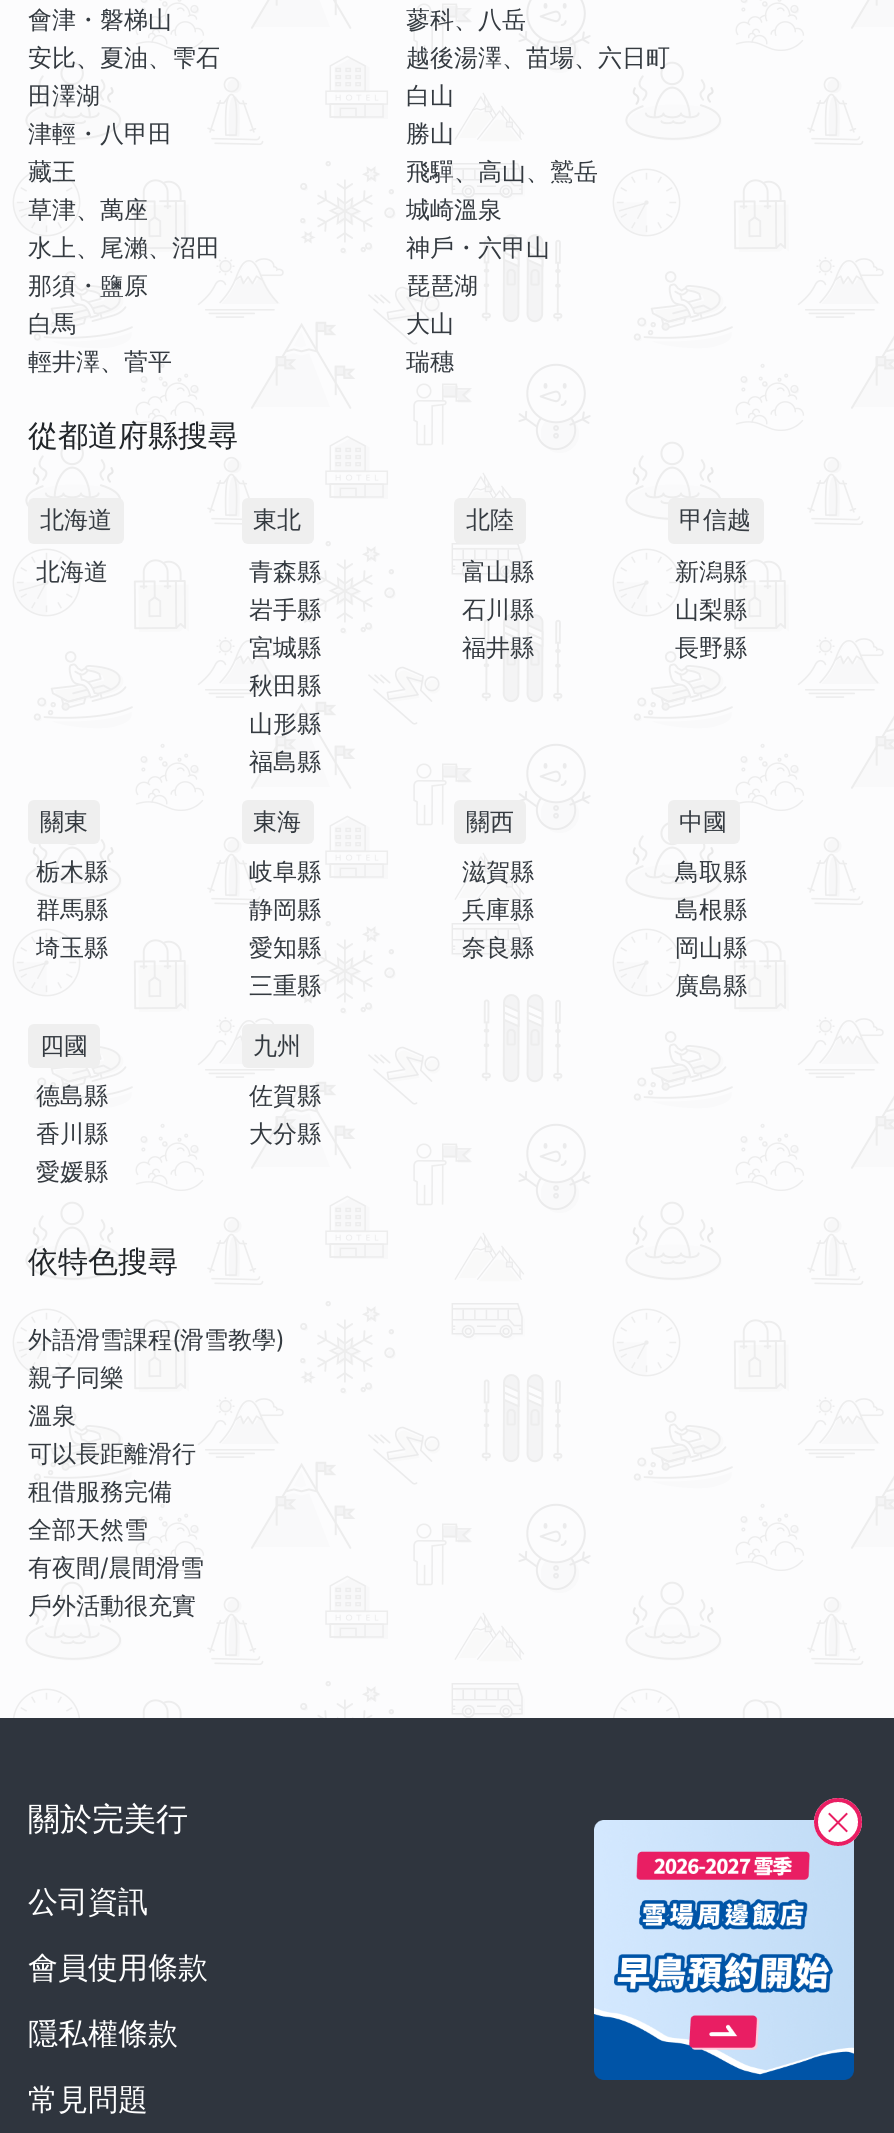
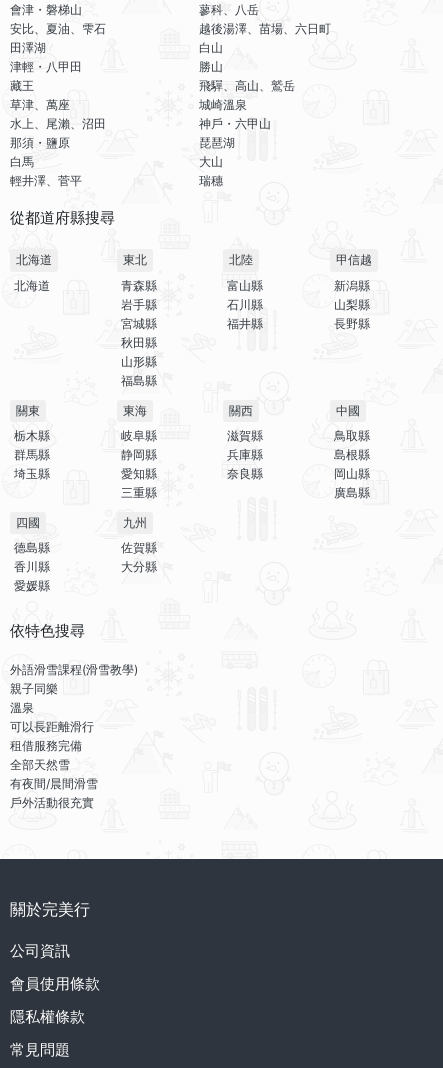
[592,1796,864,2082] [image] -> none

